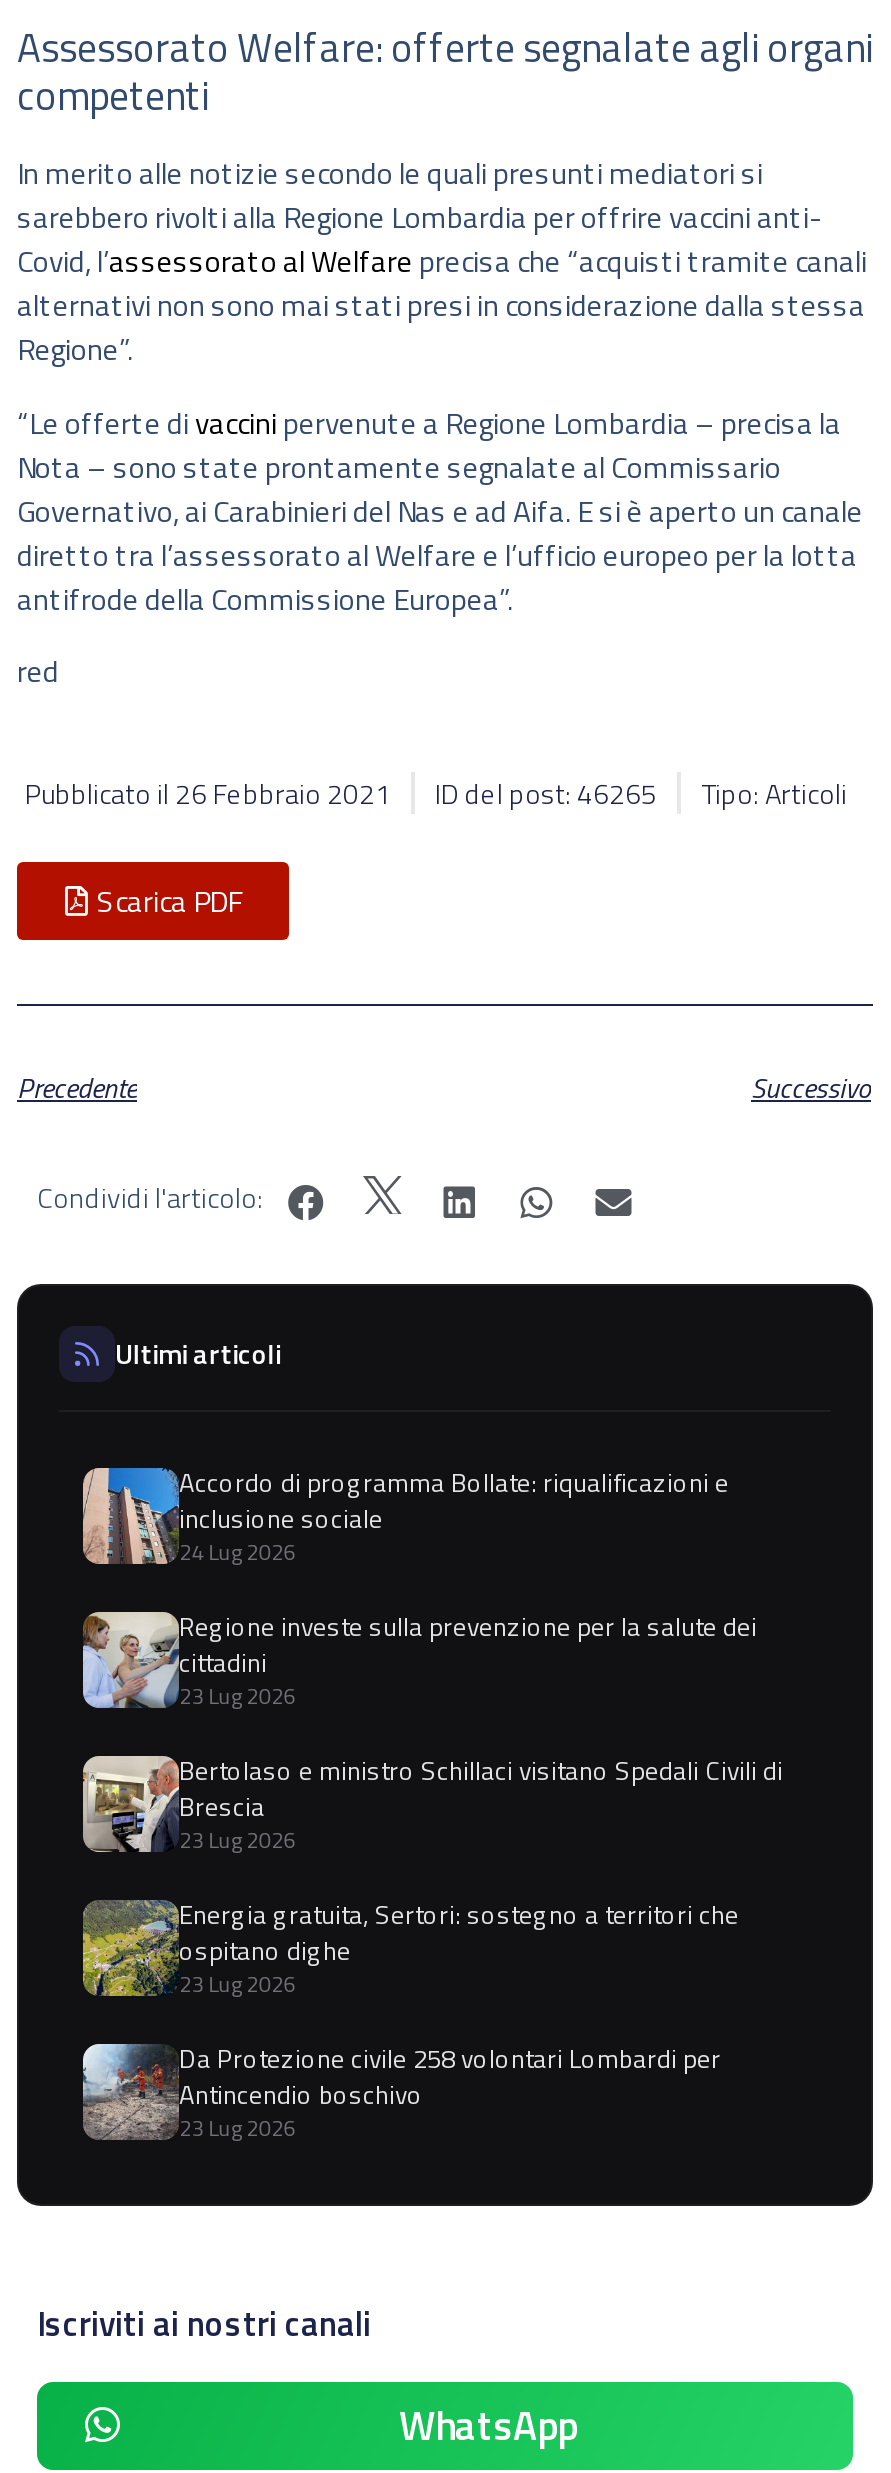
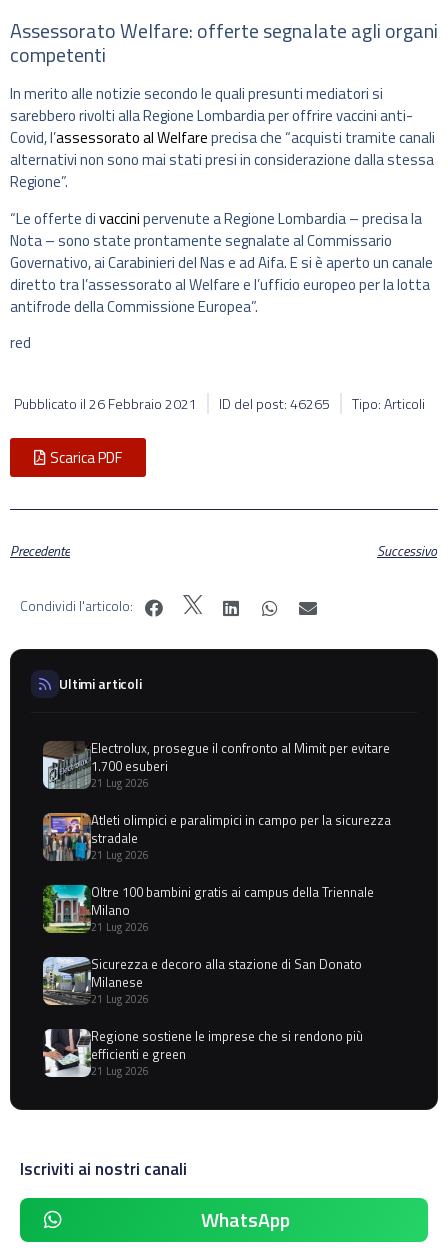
[81,1462,729,1568] [image] | Accordo di programma Bollate: riqualificazioni e | inclusione sociale | 24 Lug 2026 -> [42,738,390,791] [image] | Electrolux, prosegue il confronto al Mimit per evitare | 1.700 esuberi | 21 Lug 2026
[81,1606,757,1712] [image] | Regione investe sulla prevenzione per la salute dei | cittadini | 23 Lug 2026 -> [42,810,391,863] [image] | Atleti olimpici e paralimpici in campo per la sicurezza | stradale | 21 Lug 2026
[81,1750,783,1856] [image] | Bertolaso e ministro Schillaci visitano Spedali Civili di | Brescia | 23 Lug 2026 -> [43,882,374,935] [image] | Oltre 100 bambini gratis ai campus della Triennale | Milano | 21 Lug 2026
[81,1894,739,2000] [image] | Energia gratuita, Sertori: sostegno a territori che | ospitano dighe | 23 Lug 2026 -> [42,954,362,1007] [image] | Sicurezza e decoro alla stazione di San Donato | Milanese | 21 Lug 2026
[81,2038,721,2144] [image] | Da Protezione civile 258 volontari Lombardi per | Antincendio boschivo | 23 Lug 2026 -> [43,1026,363,1079] [image] | Regione sostiene le imprese che si rendono più | efficienti e green | 21 Lug 2026

